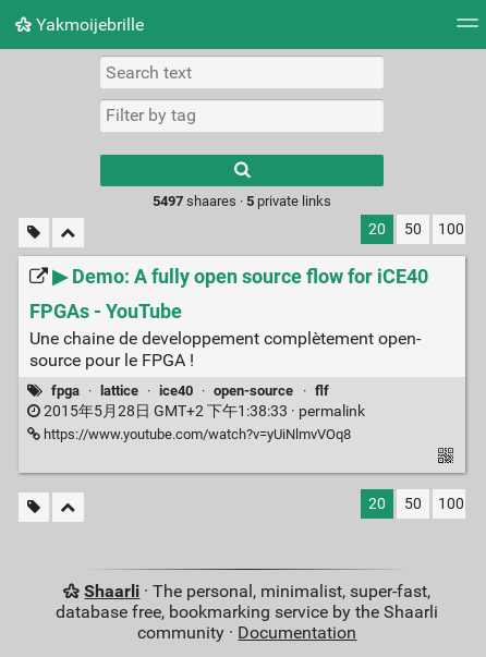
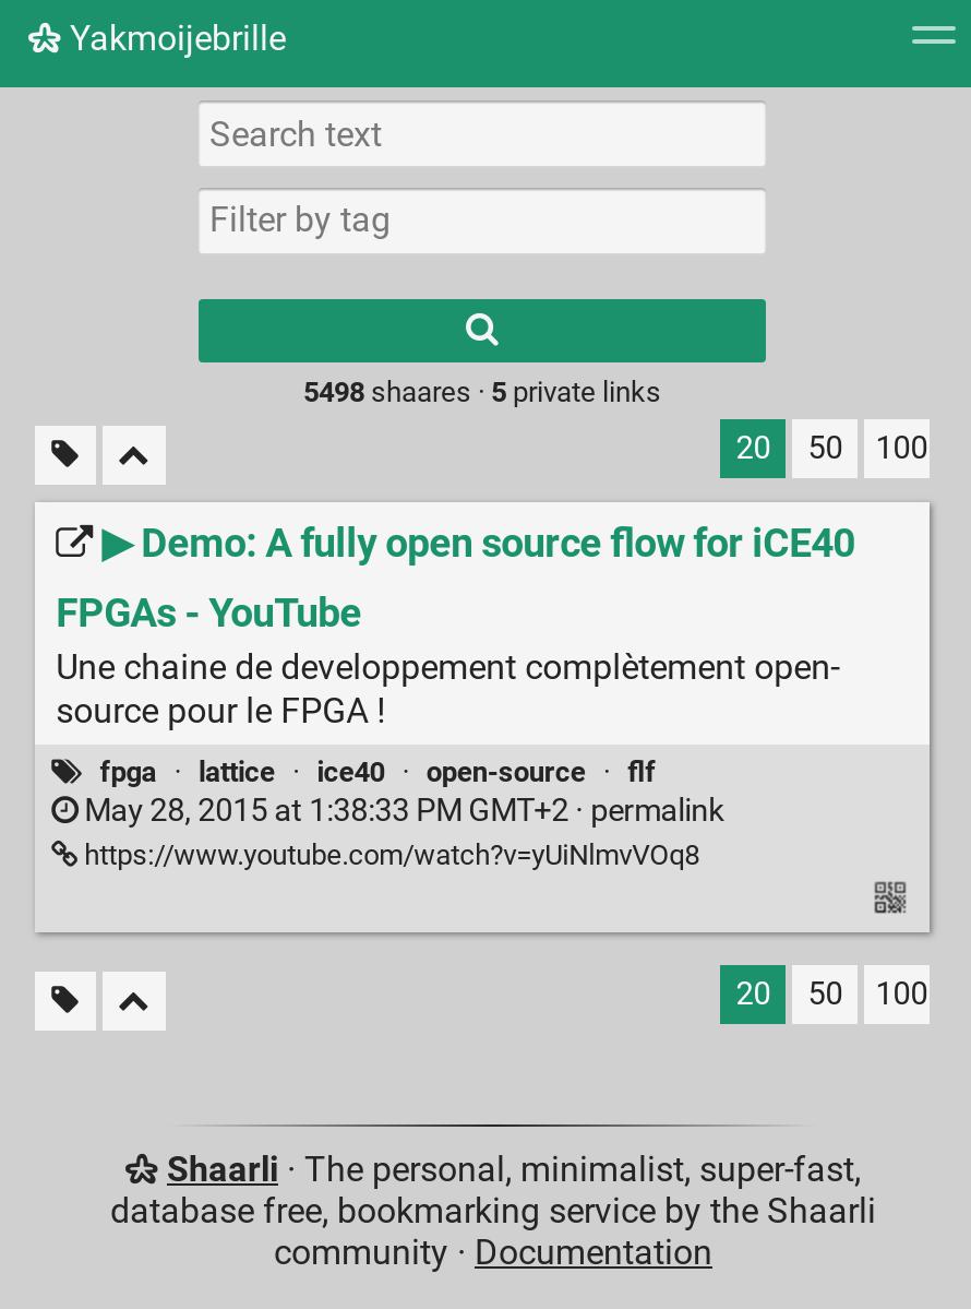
[153,193,331,209] 5497 shaares · 5 private links -> [303,375,661,408] 5498 shaares · 5 private links
[40,403,365,421] 2015年5月28日 GMT+2 下午1:38:33 · permalink -> [78,794,724,831] May 28, 2015 at 1:38:33 PM GMT+2 · permalink

